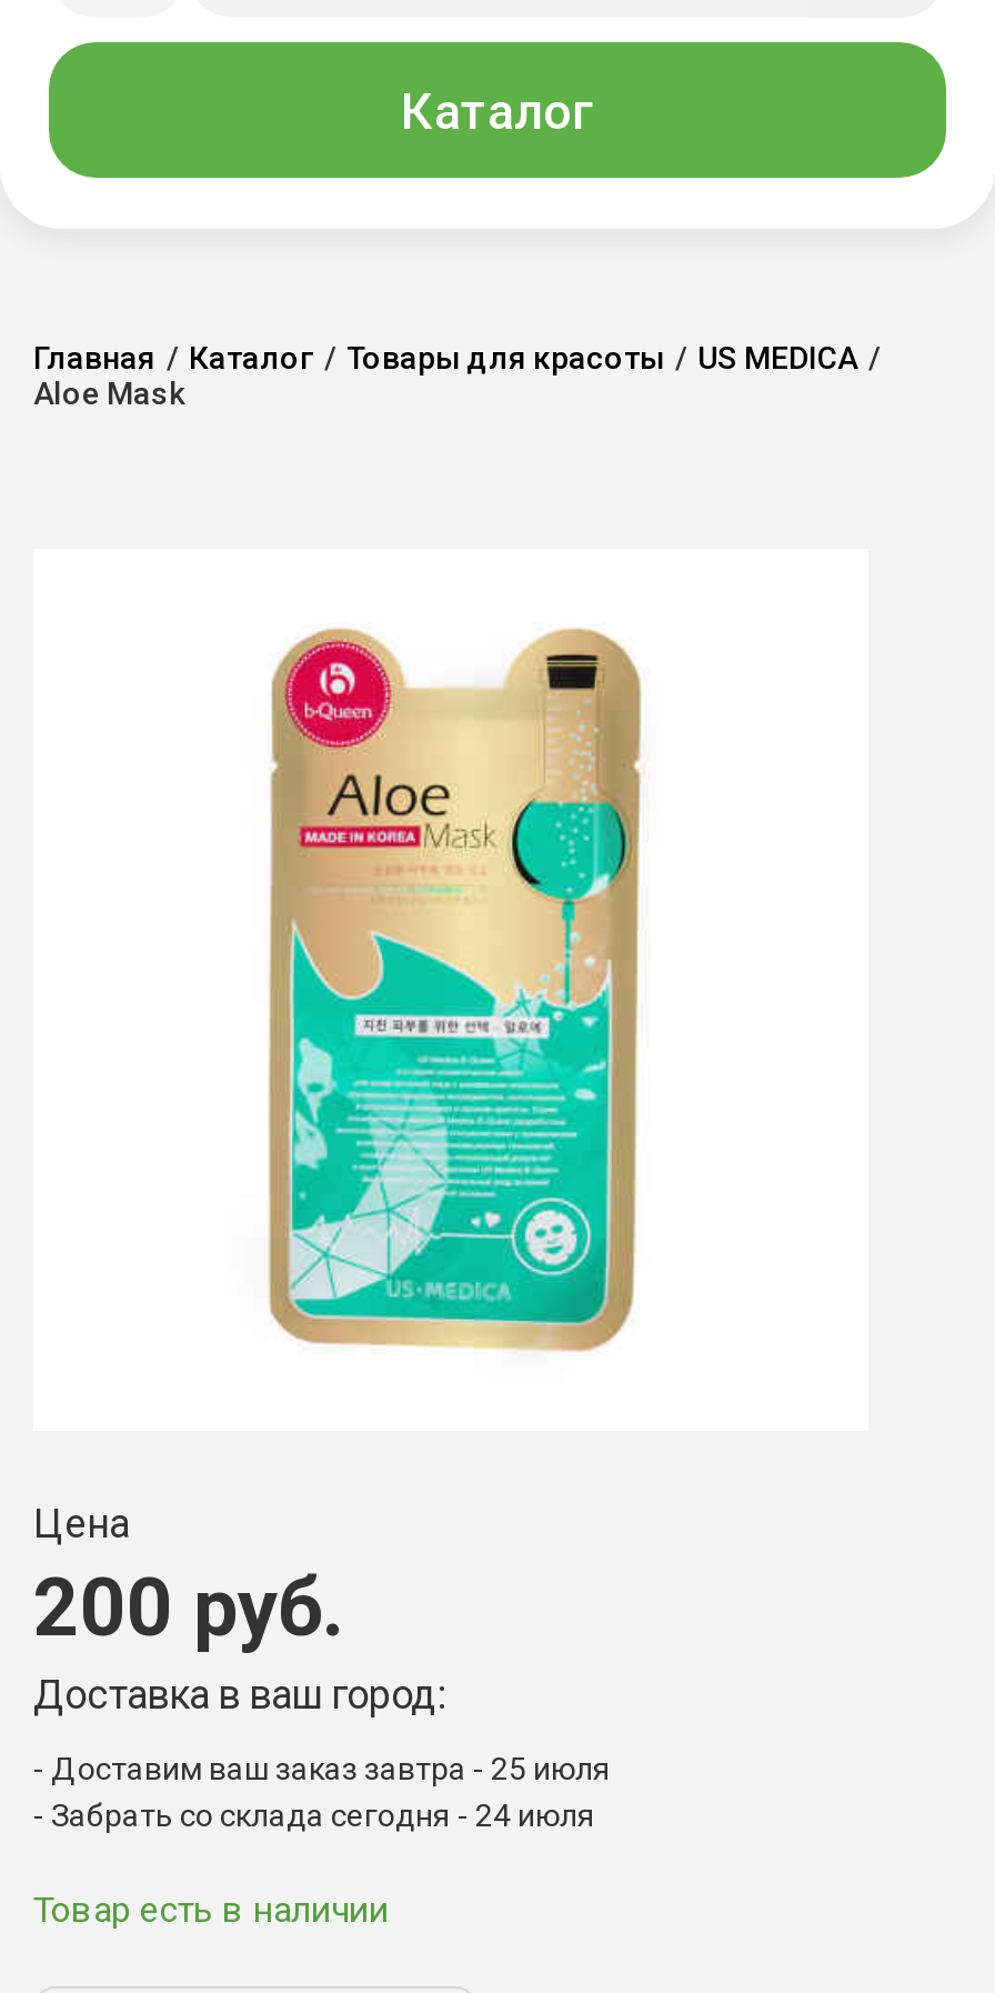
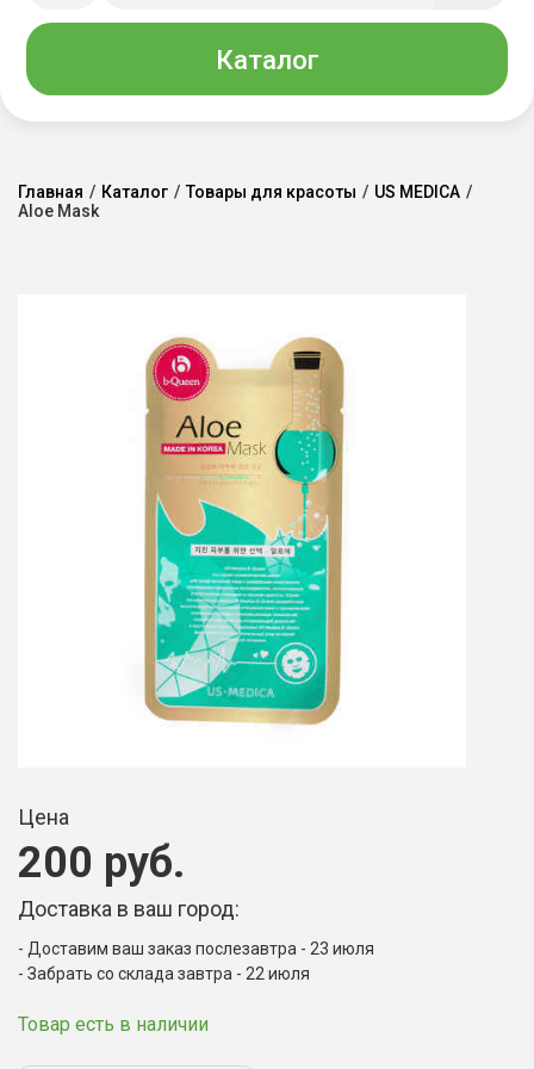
[51,1752,611,1787] Доставим ваш заказ завтра - 25 июля -> [27,940,374,959] Доставим ваш заказ послезавтра - 23 июля
[51,1798,595,1834] Забрать со склада сегодня - 24 июля -> [27,965,310,984] Забрать со склада завтра - 22 июля

